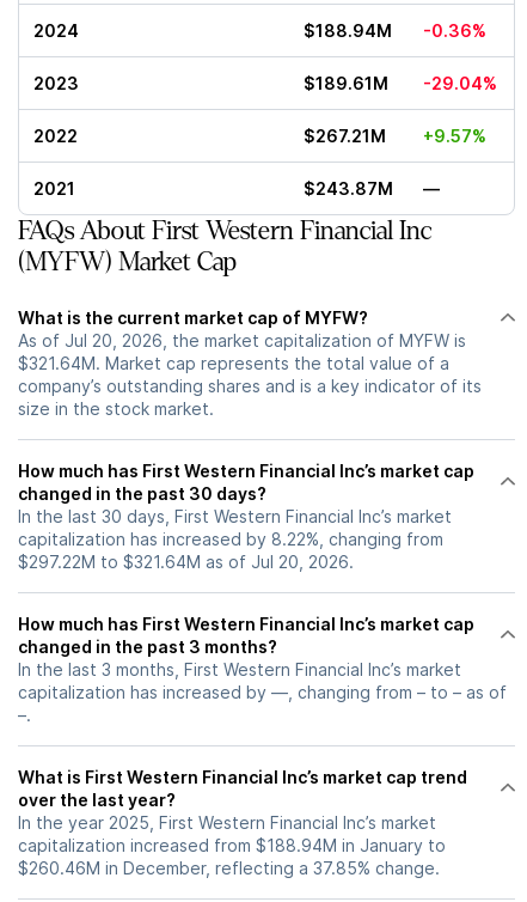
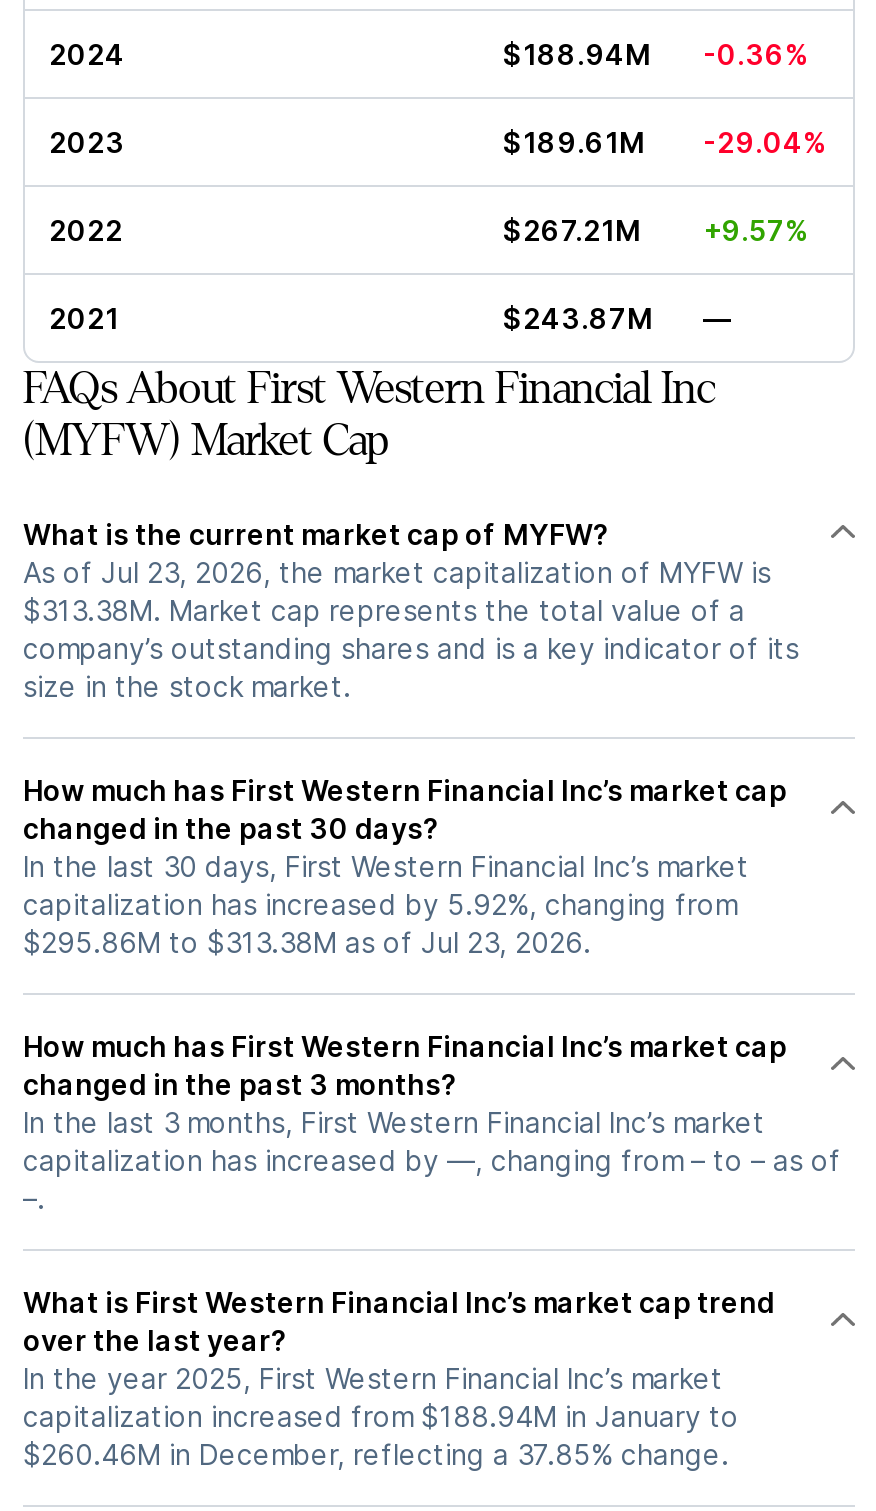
[18,330,466,351] As of Jul 20, 2026, the market capitalization of MYFW is -> [23,554,771,588] As of Jul 23, 2026, the market capitalization of MYFW is
[18,353,449,373] $321.64M. Market cap represents the total value of a -> [23,592,745,626] $313.38M. Market cap represents the total value of a
[18,529,443,549] capitalization has increased by 8.22%, changing from -> [23,886,737,920] capitalization has increased by 5.92%, changing from
[18,551,354,572] $297.22M to $321.64M as of Jul 20, 2026. -> [23,924,591,958] $295.86M to $313.38M as of Jul 23, 2026.

